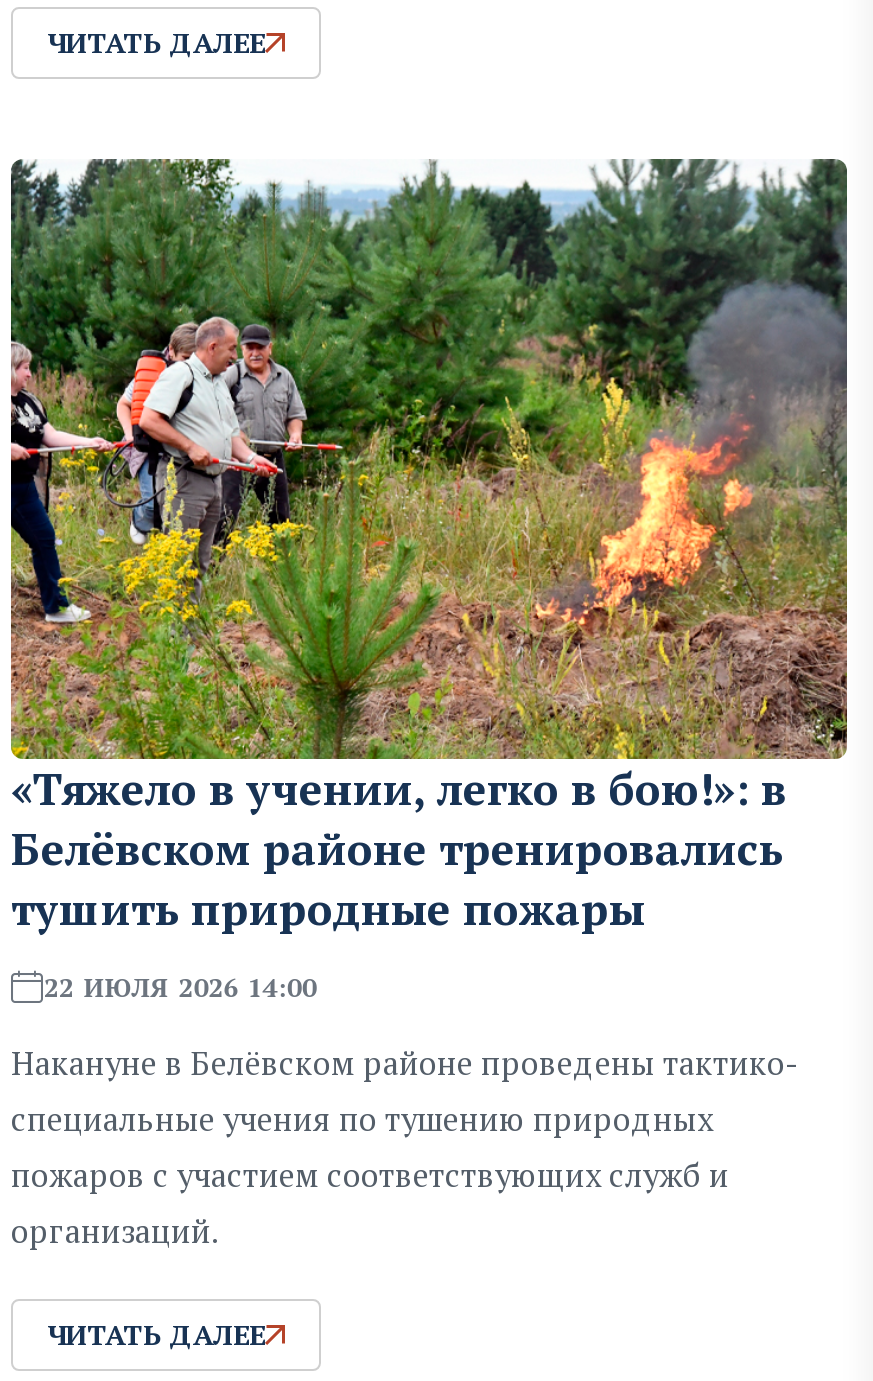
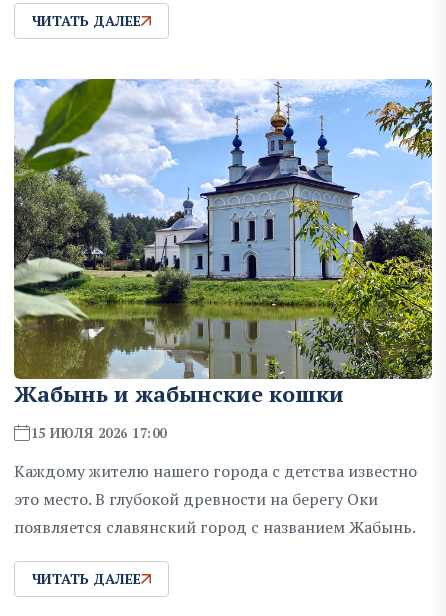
[9,157,849,937] [image] | «Тяжело в учении, легко в бою!»: в | Белёвском районе тренировались | тушить природные пожары -> [13,78,433,408] [image] | Жабынь и жабынские кошки
[44,969,317,1005] 22 ИЮЛЯ 2026 14:00 -> [30,424,167,442] 15 ИЮЛЯ 2026 17:00
[11,1041,799,1253] Накануне в Белёвском районе проведены тактико- | специальные учения по тушению природных | пожаров с участием соответствующих служб и | организаций. -> [14,460,417,538] Каждому жителю нашего города с детства известно | это место. В глубокой древности на берегу Оки | появляется славянский город с названием Жабынь.

